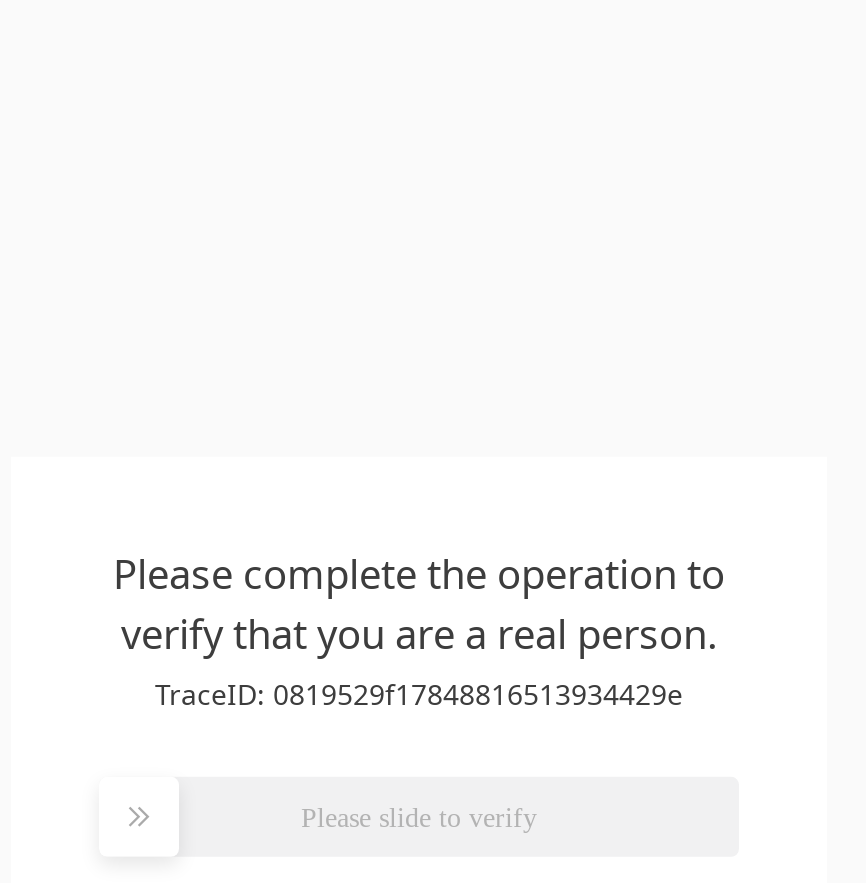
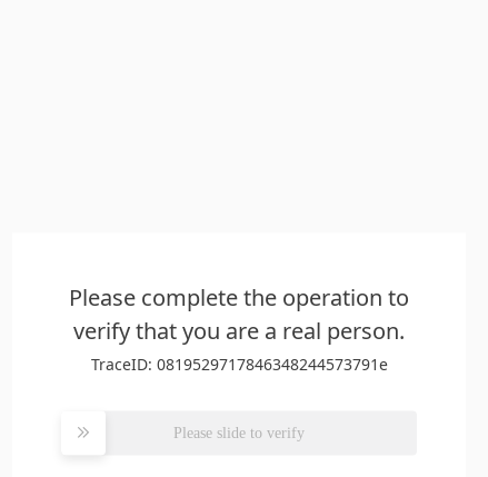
[155,676,683,714] TraceID: 0819529f17848816513934429e -> [91,355,387,376] TraceID: 0819529717846348244573791e

